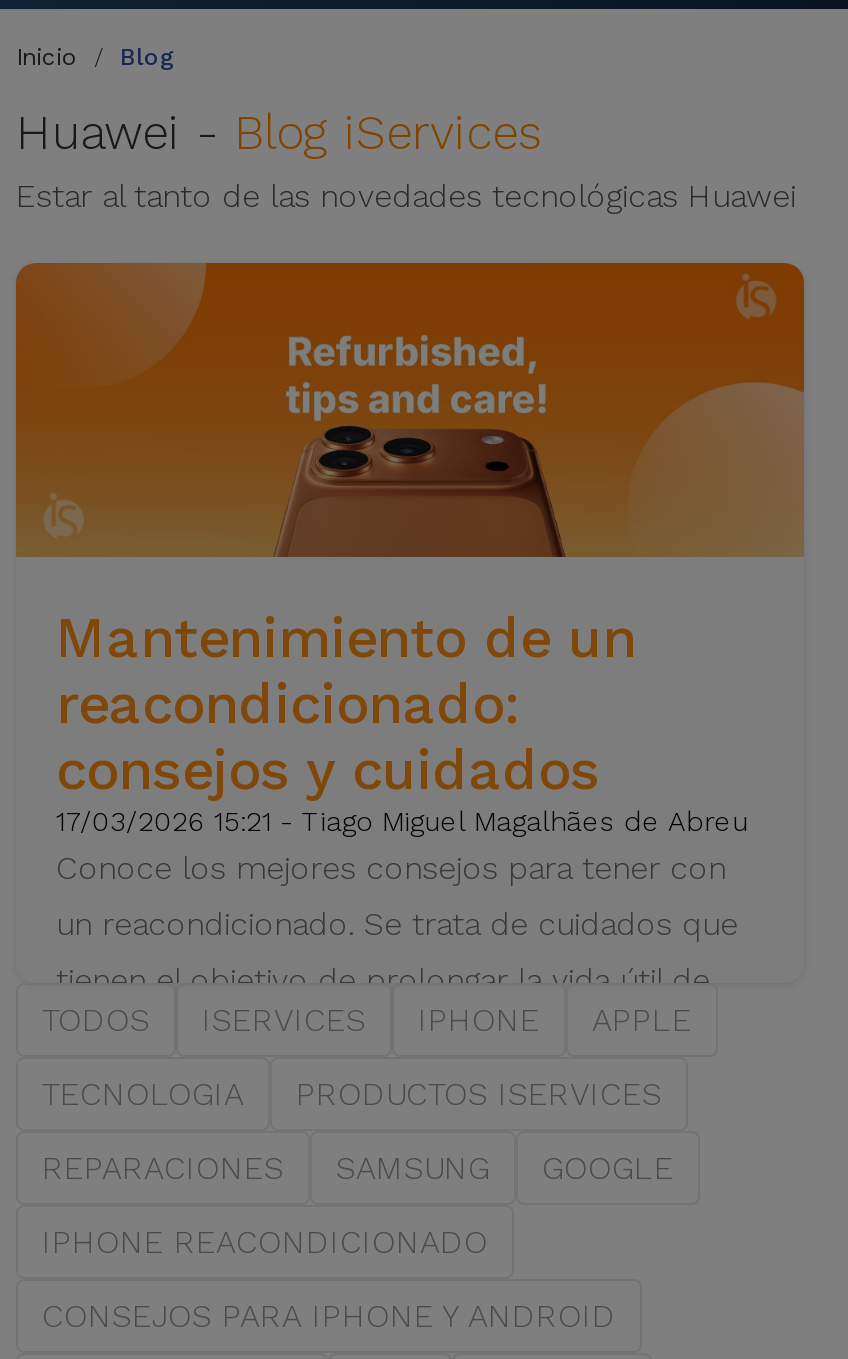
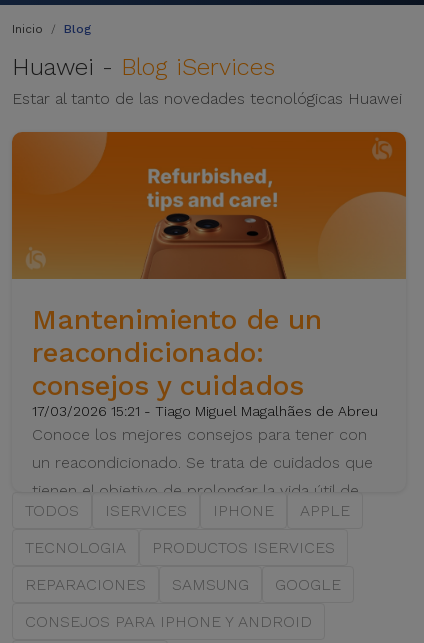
[42,1223,488,1261] IPHONE REACONDICIONADO -> none

